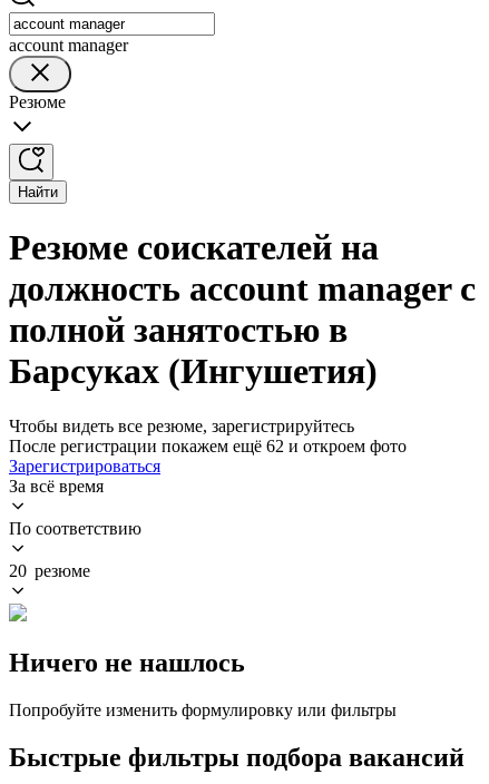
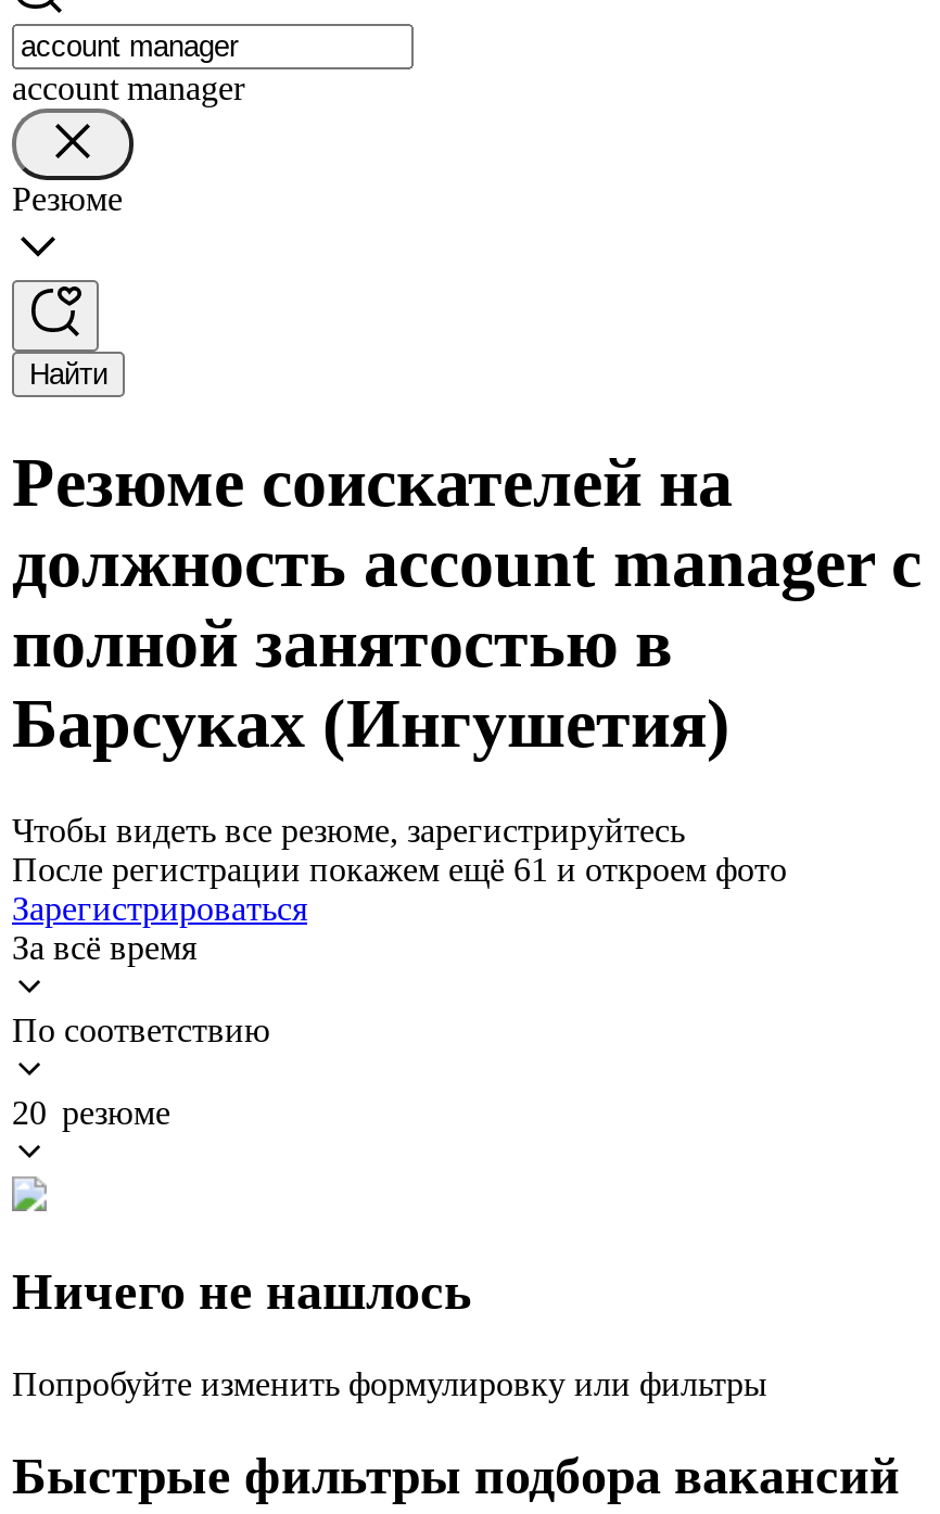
[9,436,407,455] После регистрации покажем ещё 62 и откроем фото -> [12,851,787,888] После регистрации покажем ещё 61 и откроем фото

